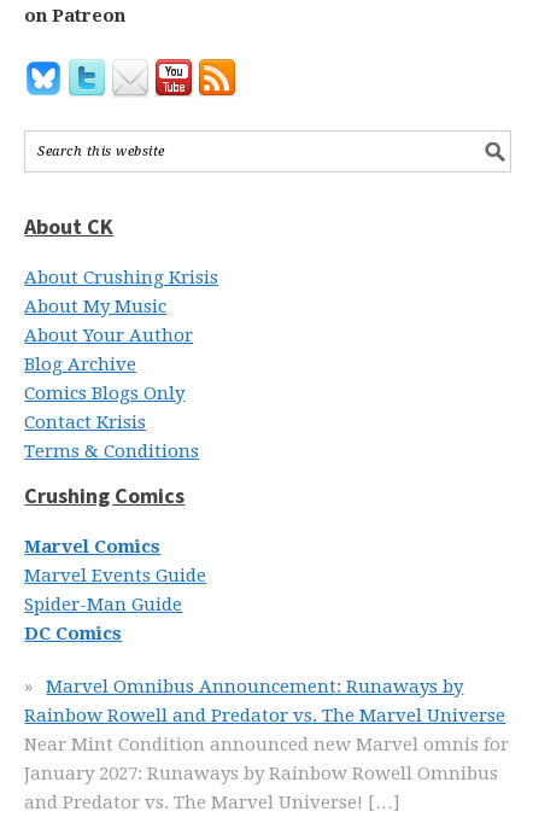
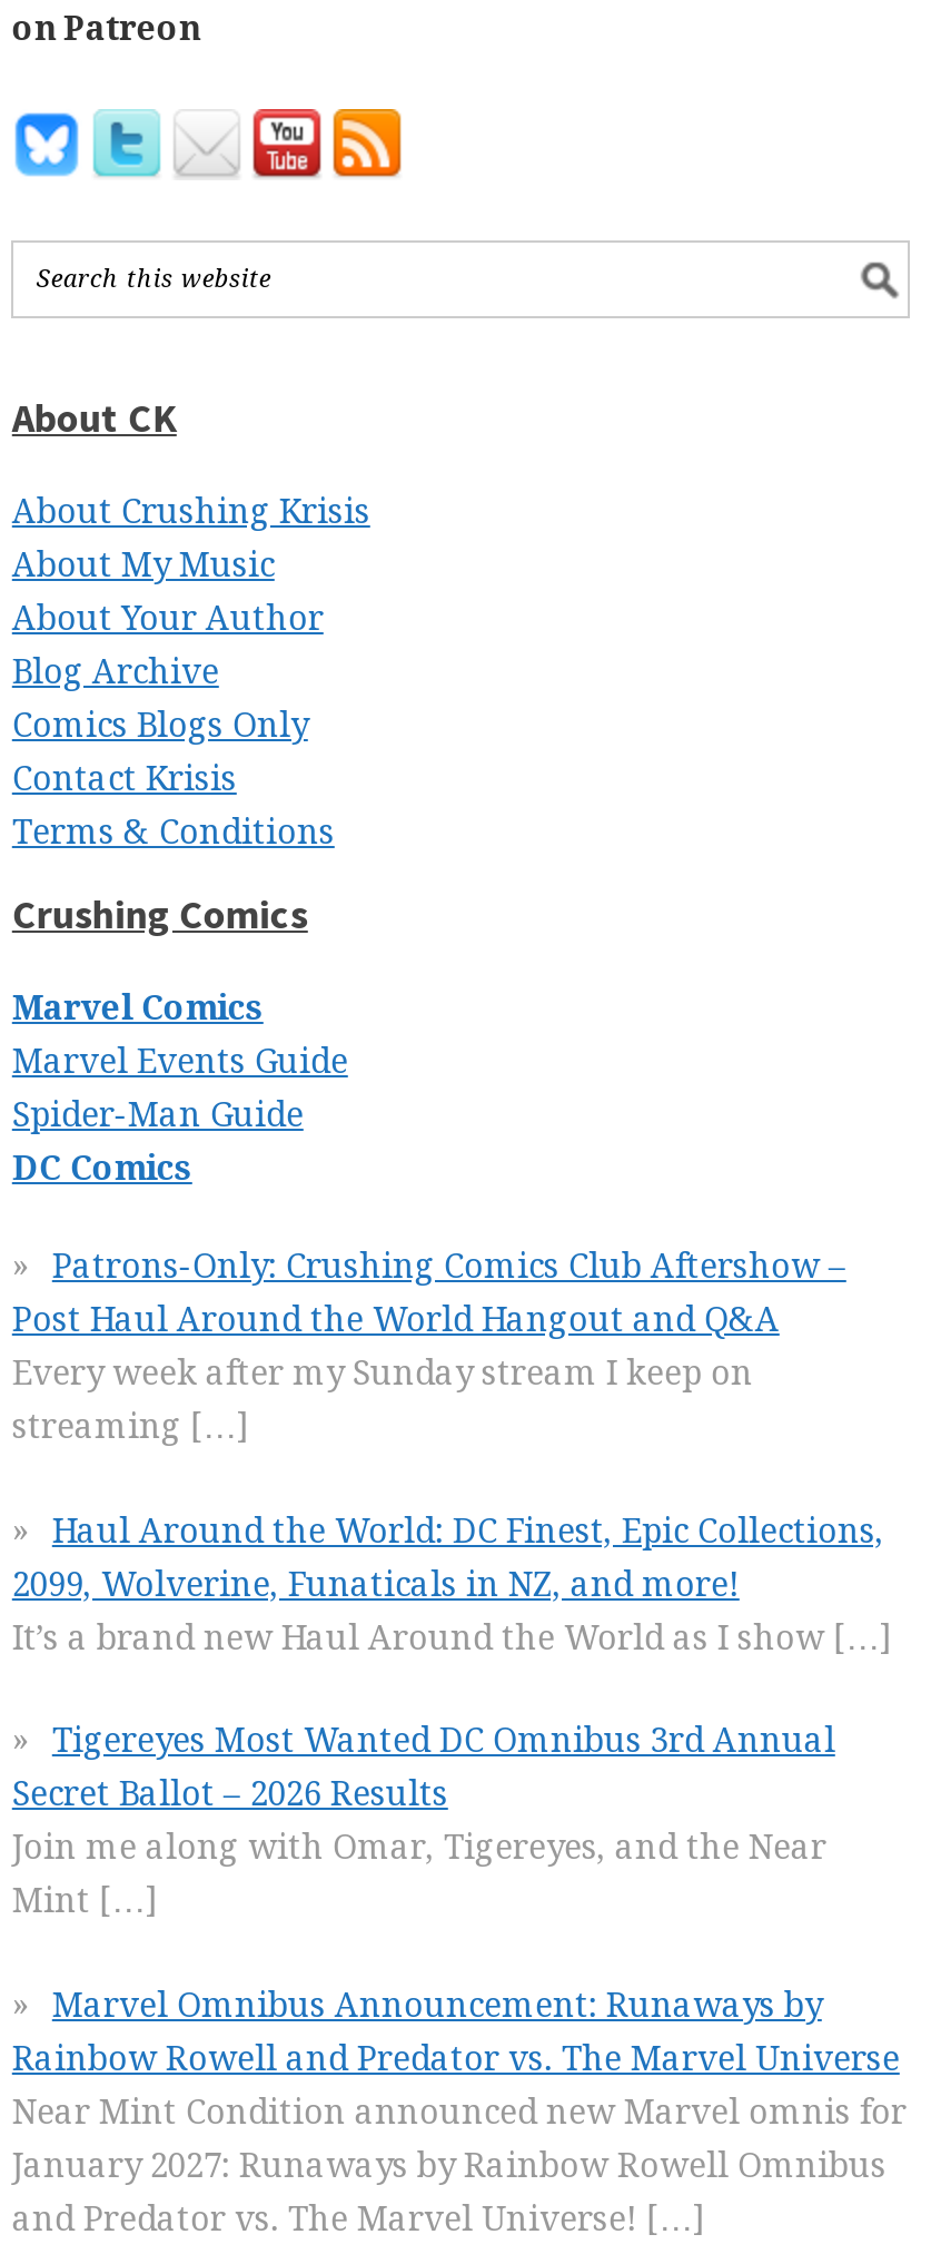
none -> [12,1247,893,1921] Patrons-Only: Crushing Comics Club Aftershow – | Post Haul Around the World Hangout and Q&A | Every week after my Sunday stream I keep on | streaming […] | Haul Around the World: DC Finest, Epic Collections, | 2099, Wolverine, Funaticals in NZ, and more! | It’s a brand new Haul Around the World as I show […] | Tigereyes Most Wanted DC Omnibus 3rd Annual | Secret Ballot – 2026 Results | Join me along with Omar, Tigereyes, and the Near | Mint […]

